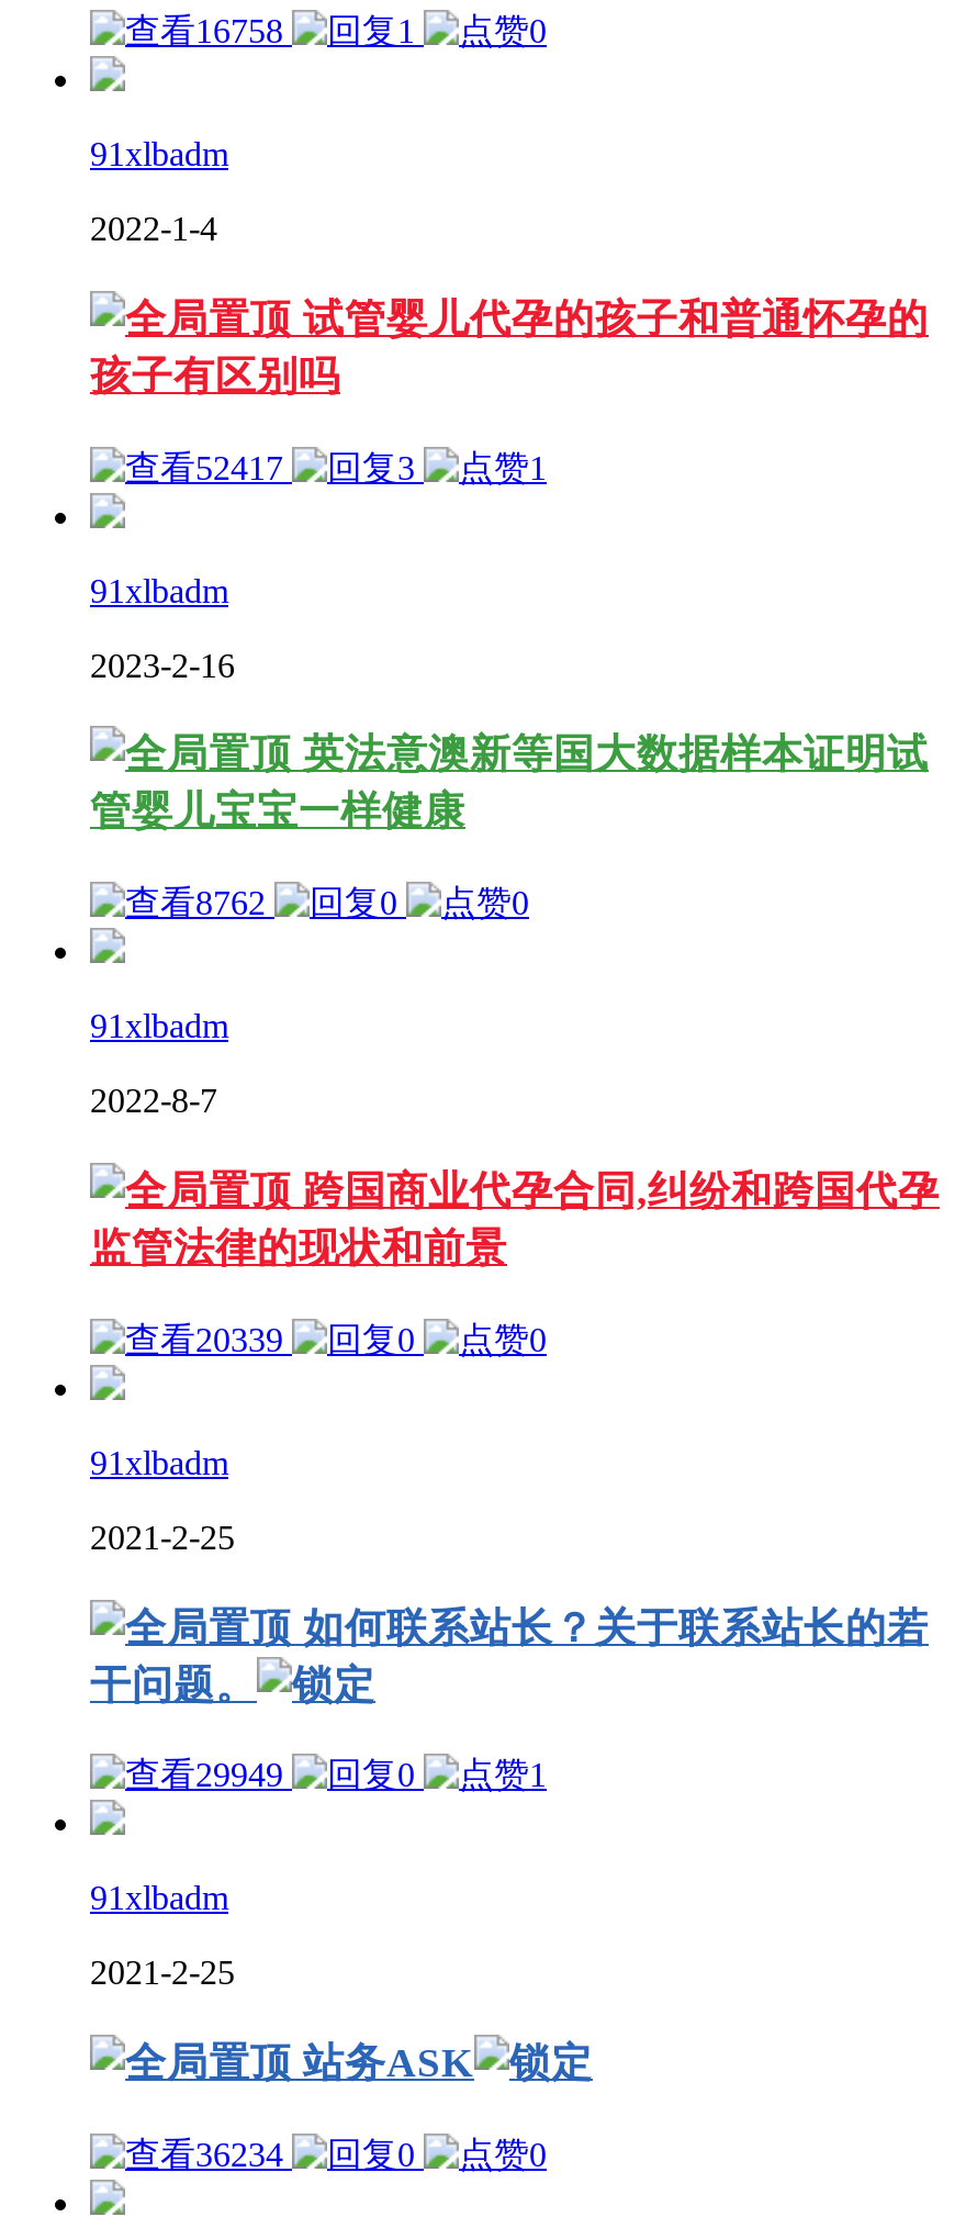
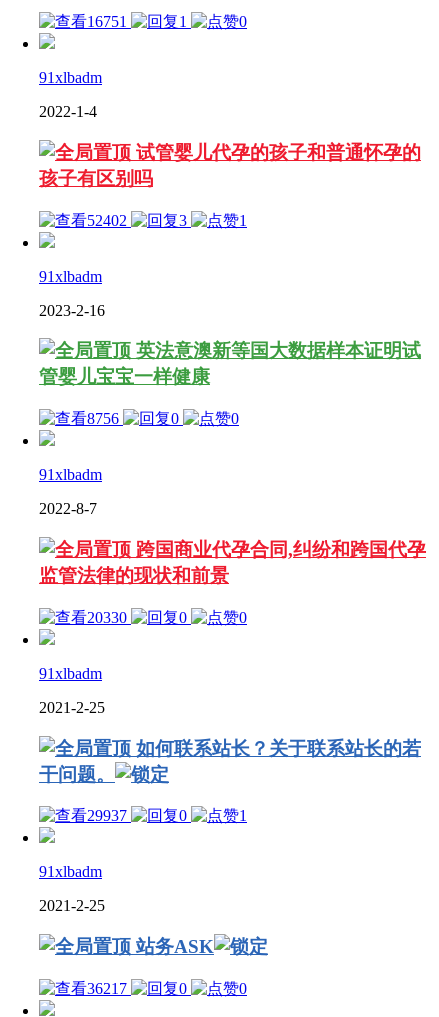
[195,12,283,49] 16758 -> [87,13,127,30] 16751
[195,448,283,485] 52417 -> [87,211,127,228] 52402
[195,884,266,921] 8762 -> [87,410,119,427] 8756
[195,1320,283,1358] 20339 -> [87,609,127,626] 20330
[195,1756,283,1794] 29949 -> [87,807,127,824] 29937
[195,2136,283,2173] 36234 -> [87,980,127,997] 36217

